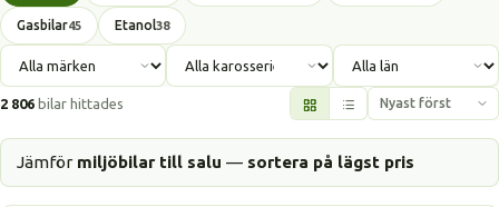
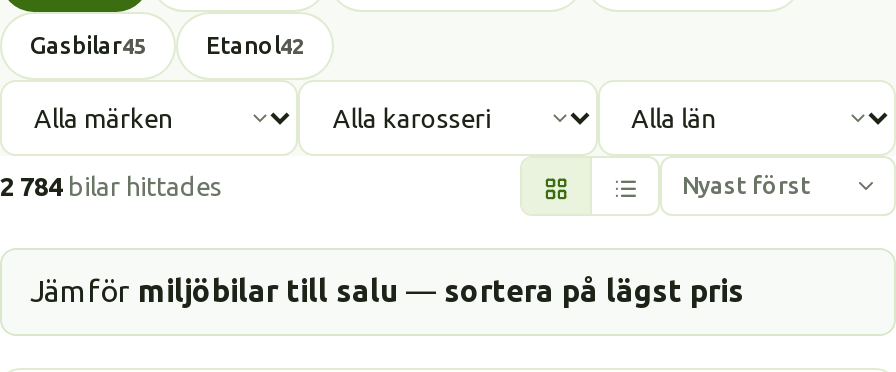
[115,18,169,32] Etanol 38 -> [206,32,304,58] Etanol 42
[0,95,124,111] 2 806 bilar hittades -> [0,171,222,199] 2 784 bilar hittades

